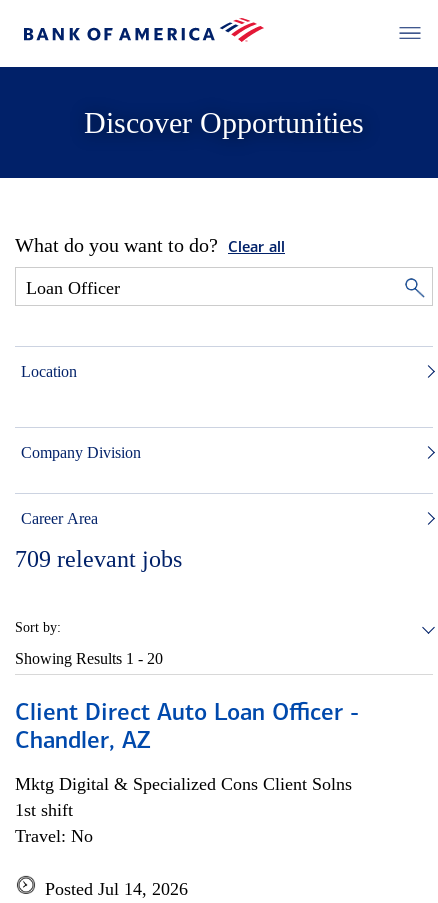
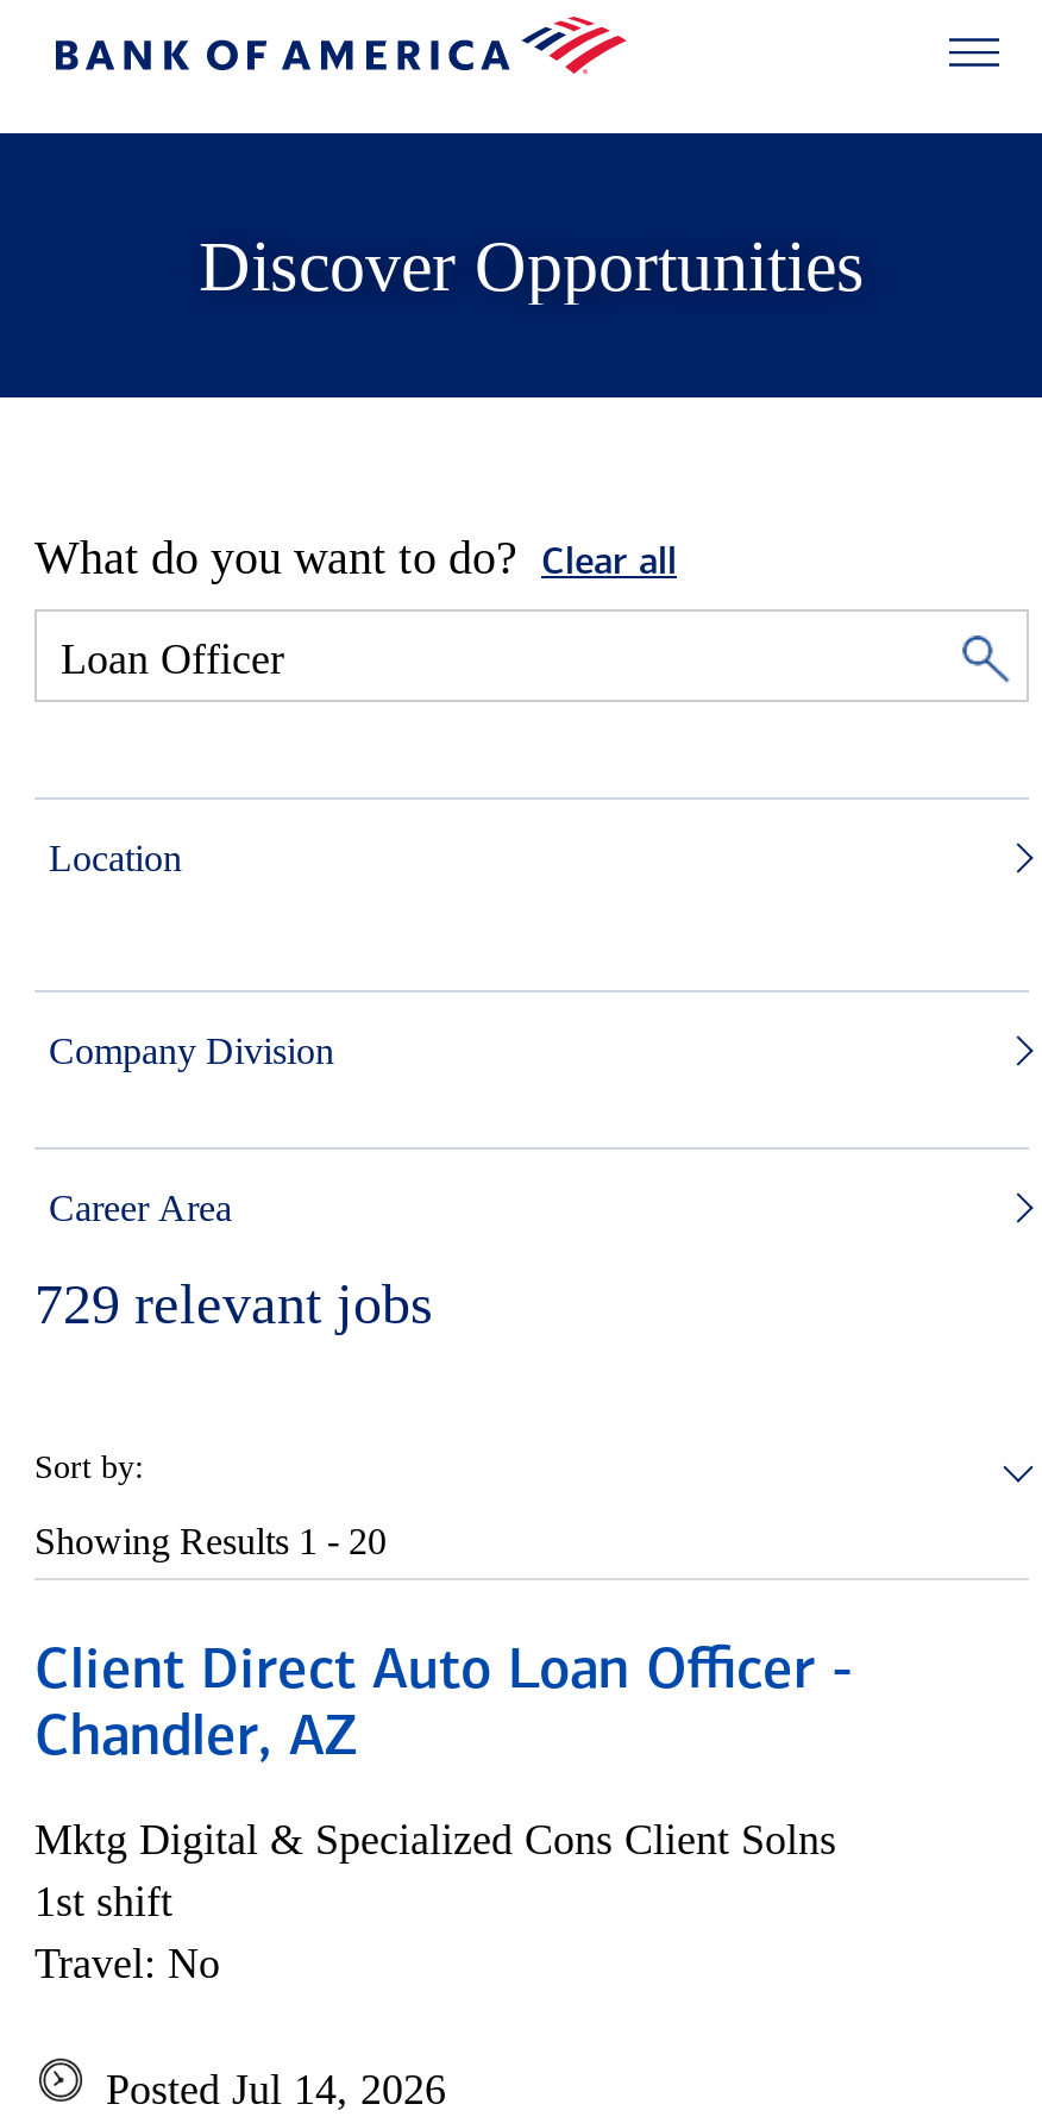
[15,546,182,572] 709 relevant jobs -> [34,1273,432,1335] 729 relevant jobs

